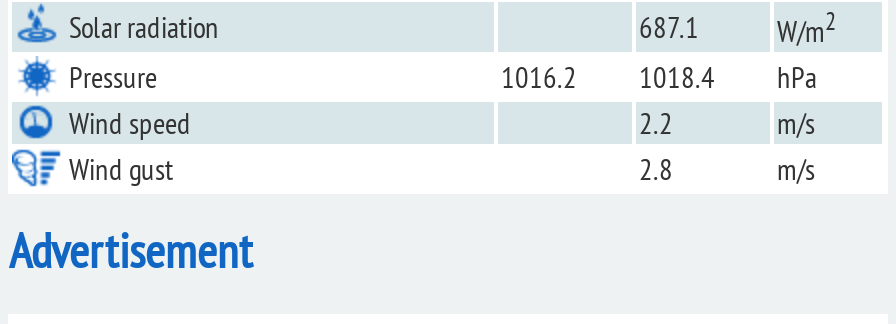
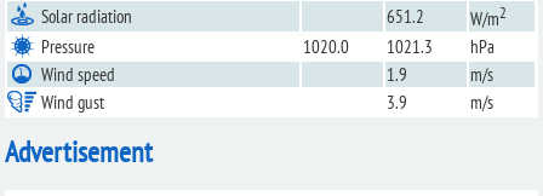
[639,9,699,47] 687.1 -> [387,5,425,28] 651.2
[501,59,577,97] 1016.2 -> [304,35,350,58] 1020.0
[639,59,715,97] 1018.4 -> [387,35,433,58] 1021.3
[639,105,673,143] 2.2 -> [387,63,408,86] 1.9
[639,151,673,189] 2.8 -> [387,91,408,114] 3.9

